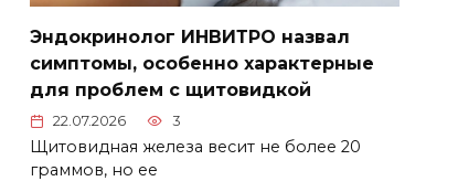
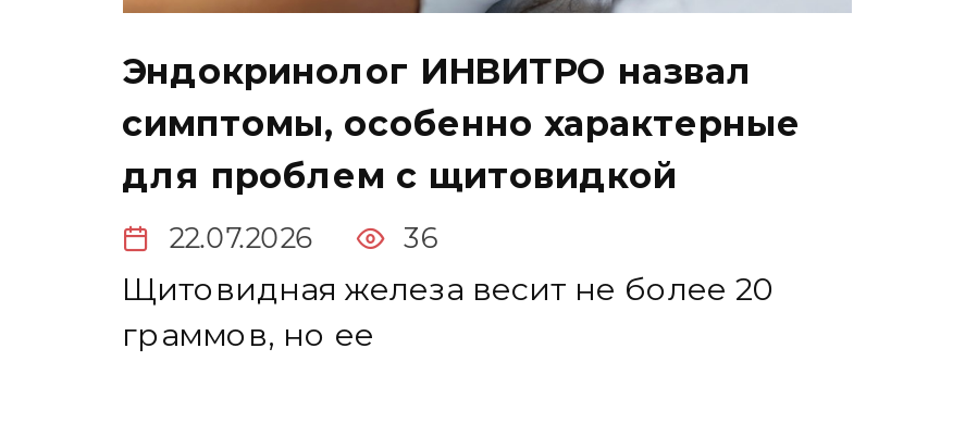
[172,113,181,130] 3 -> [404,223,438,255] 36

